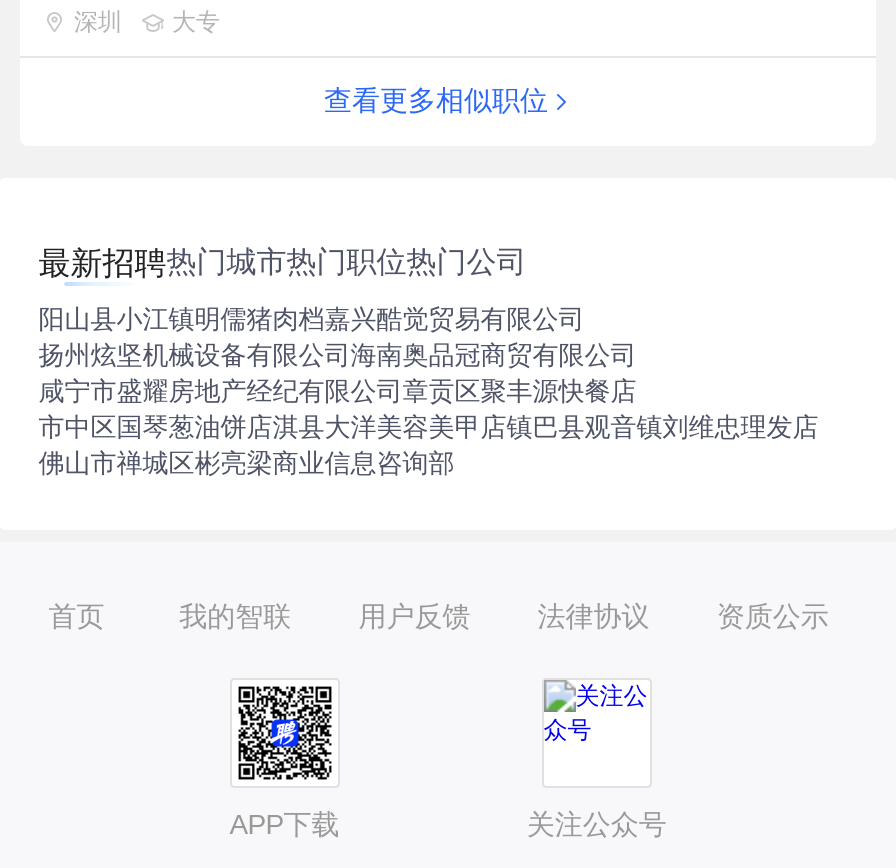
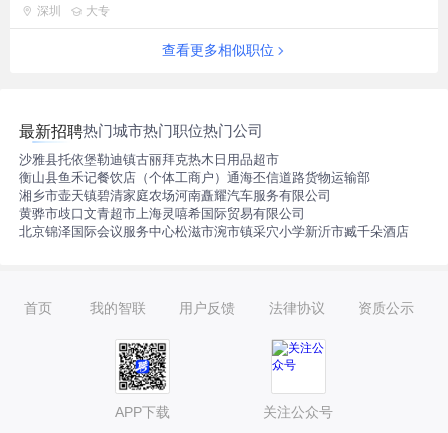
[38,305,818,479] 阳山县小江镇明儒猪肉档嘉兴酷觉贸易有限公司 | 扬州炫坚机械设备有限公司海南奥品冠商贸有限公司 | 咸宁市盛耀房地产经纪有限公司章贡区聚丰源快餐店 | 市中区国琴葱油饼店淇县大洋美容美甲店镇巴县观音镇刘维忠理发店 | 佛山市禅城区彬亮梁商业信息咨询部 -> [19,152,409,239] 沙雅县托依堡勒迪镇古丽拜克热木日用品超市 | 衡山县鱼禾记餐饮店（个体工商户）通海丕信道路货物运输部 | 湘乡市壶天镇碧清家庭农场河南矗耀汽车服务有限公司 | 黄骅市歧口文青超市上海灵嘻希国际贸易有限公司 | 北京锦泽国际会议服务中心松滋市涴市镇采穴小学新沂市臧千朵酒店

